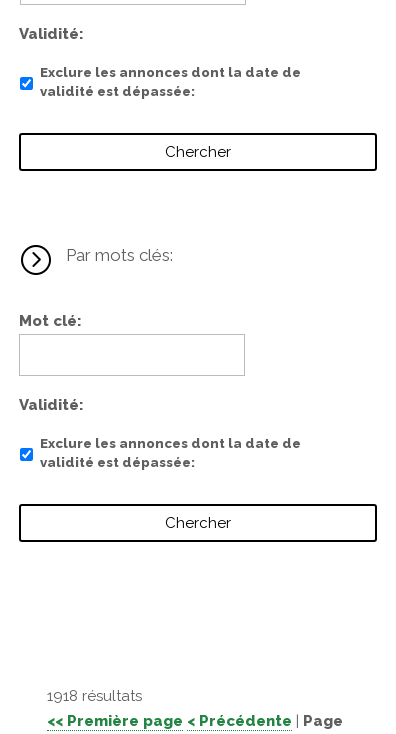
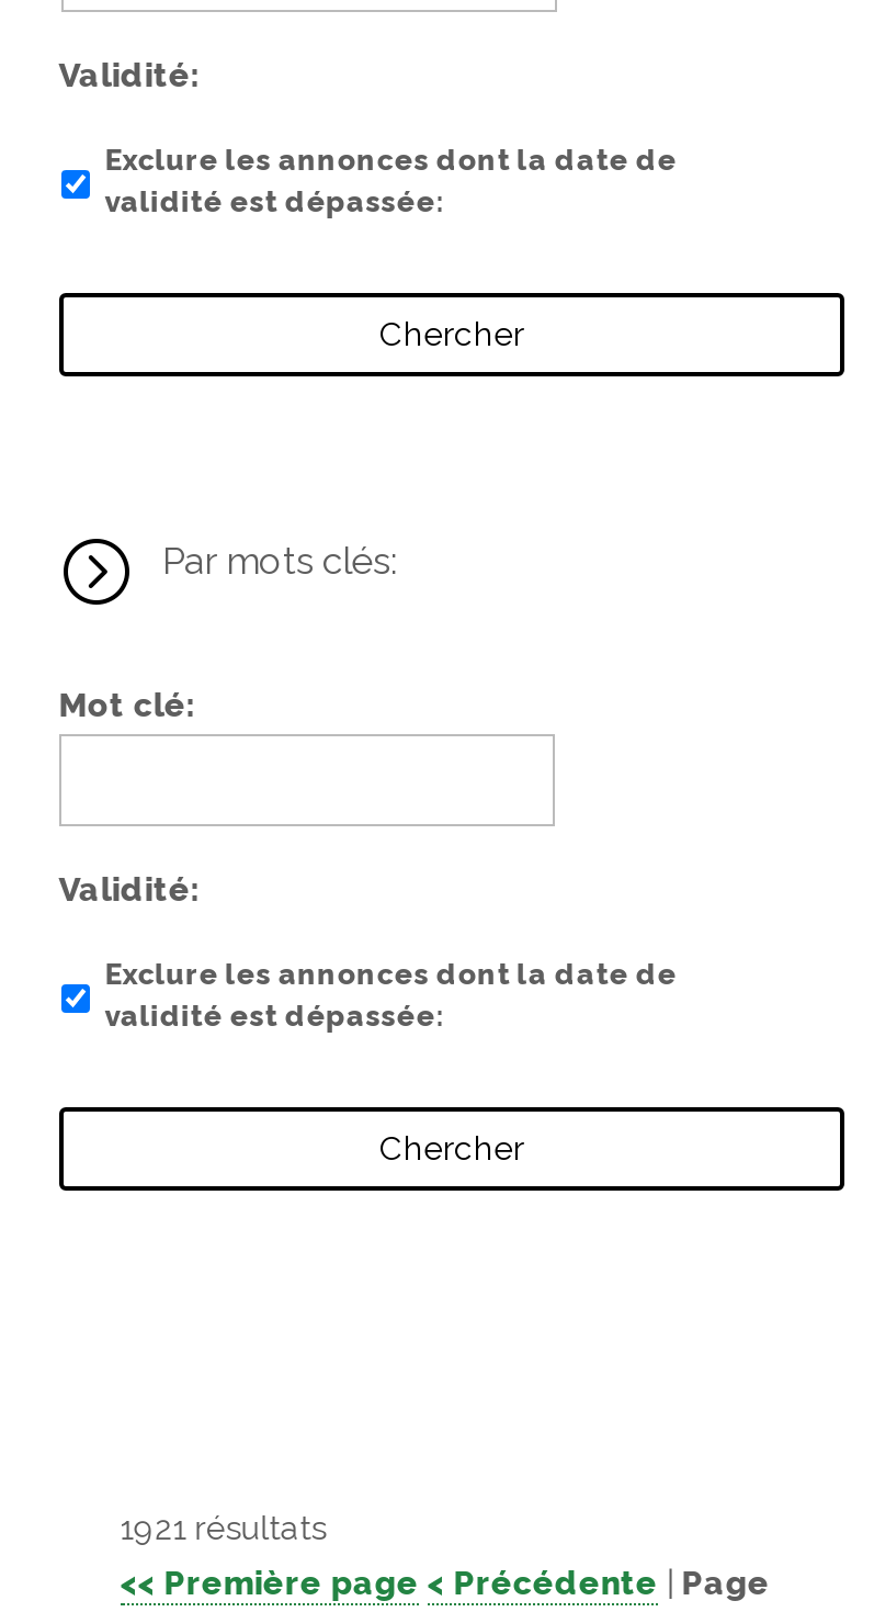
[47,687,142,705] 1918 résultats -> [120,1509,326,1548] 1921 résultats

